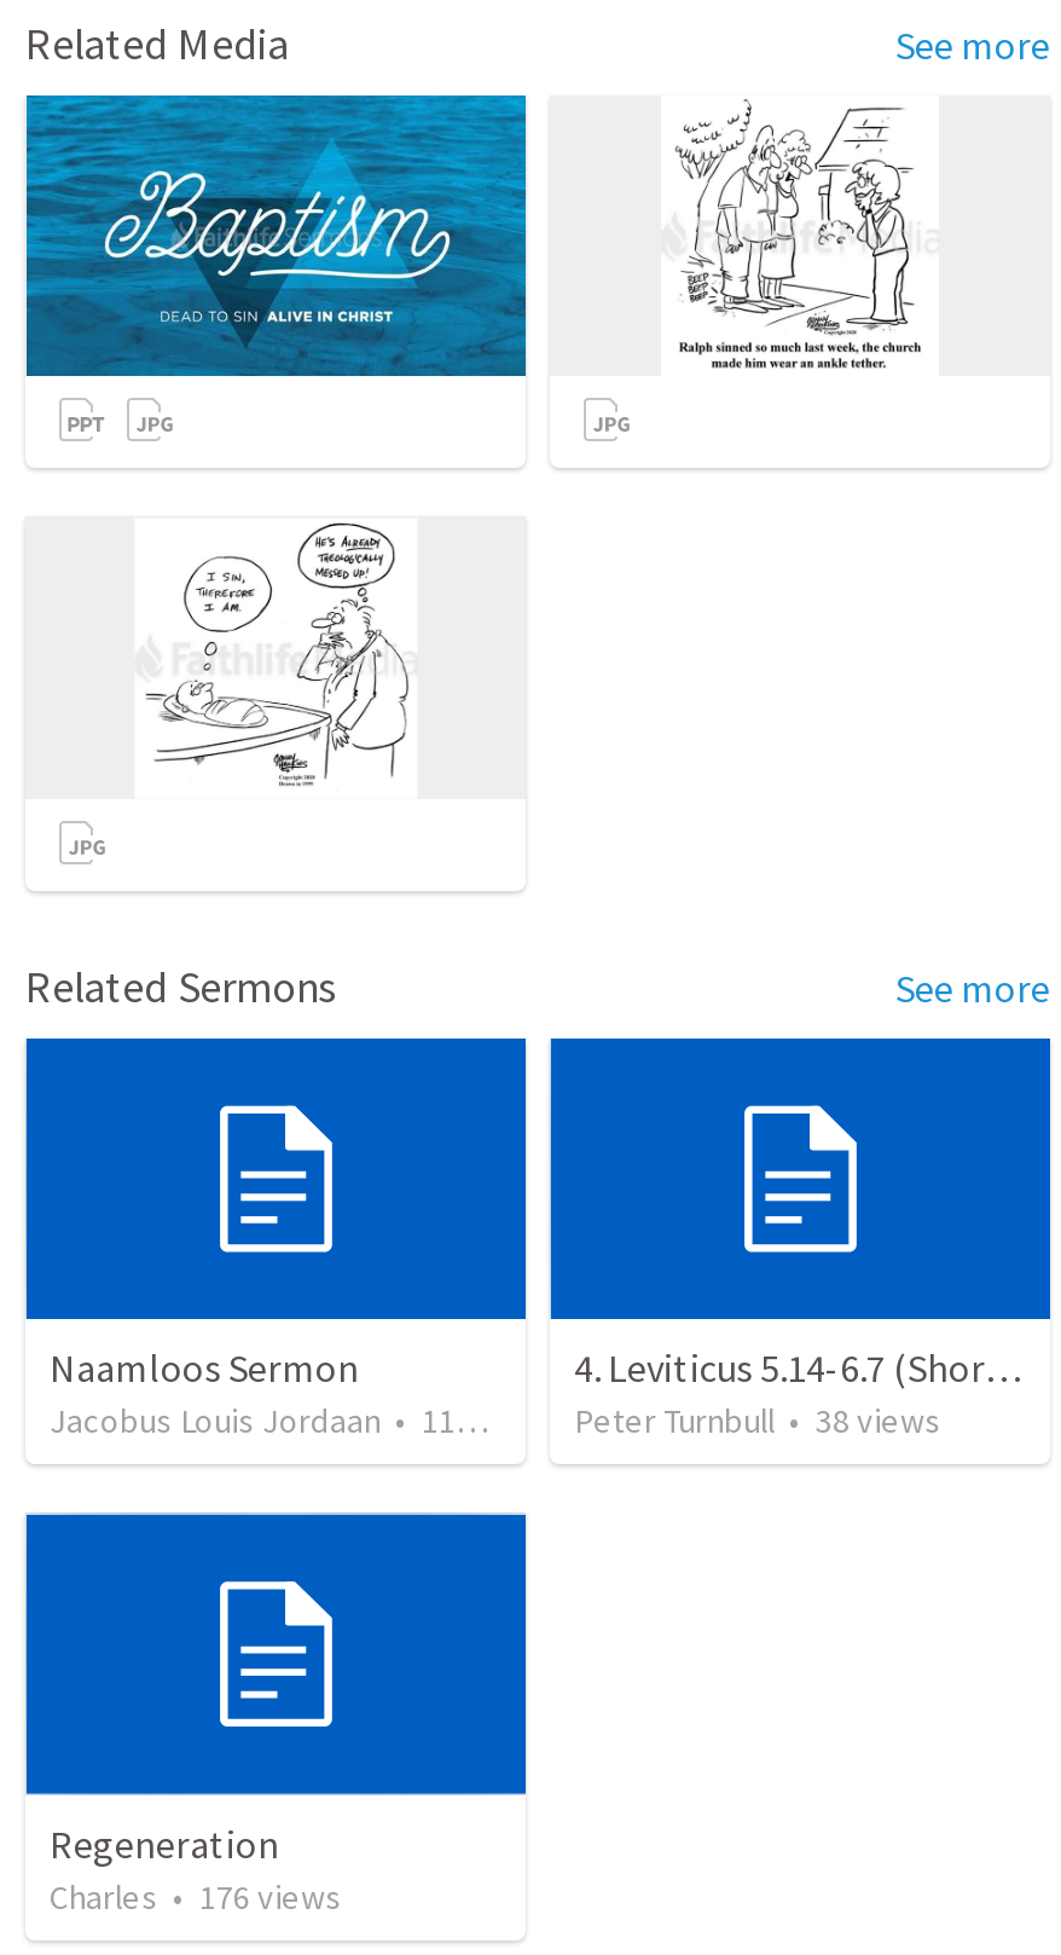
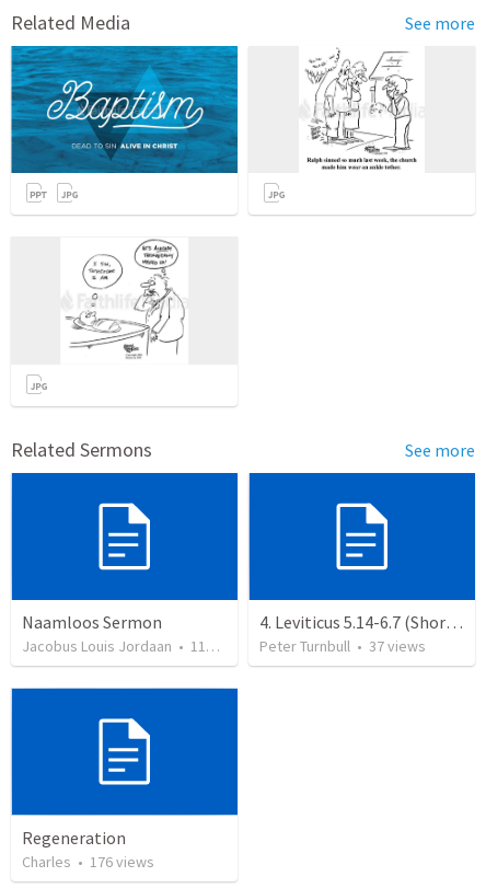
[574,1400,941,1443] Peter Turnbull • 38 views -> [259,636,426,656] Peter Turnbull • 37 views

